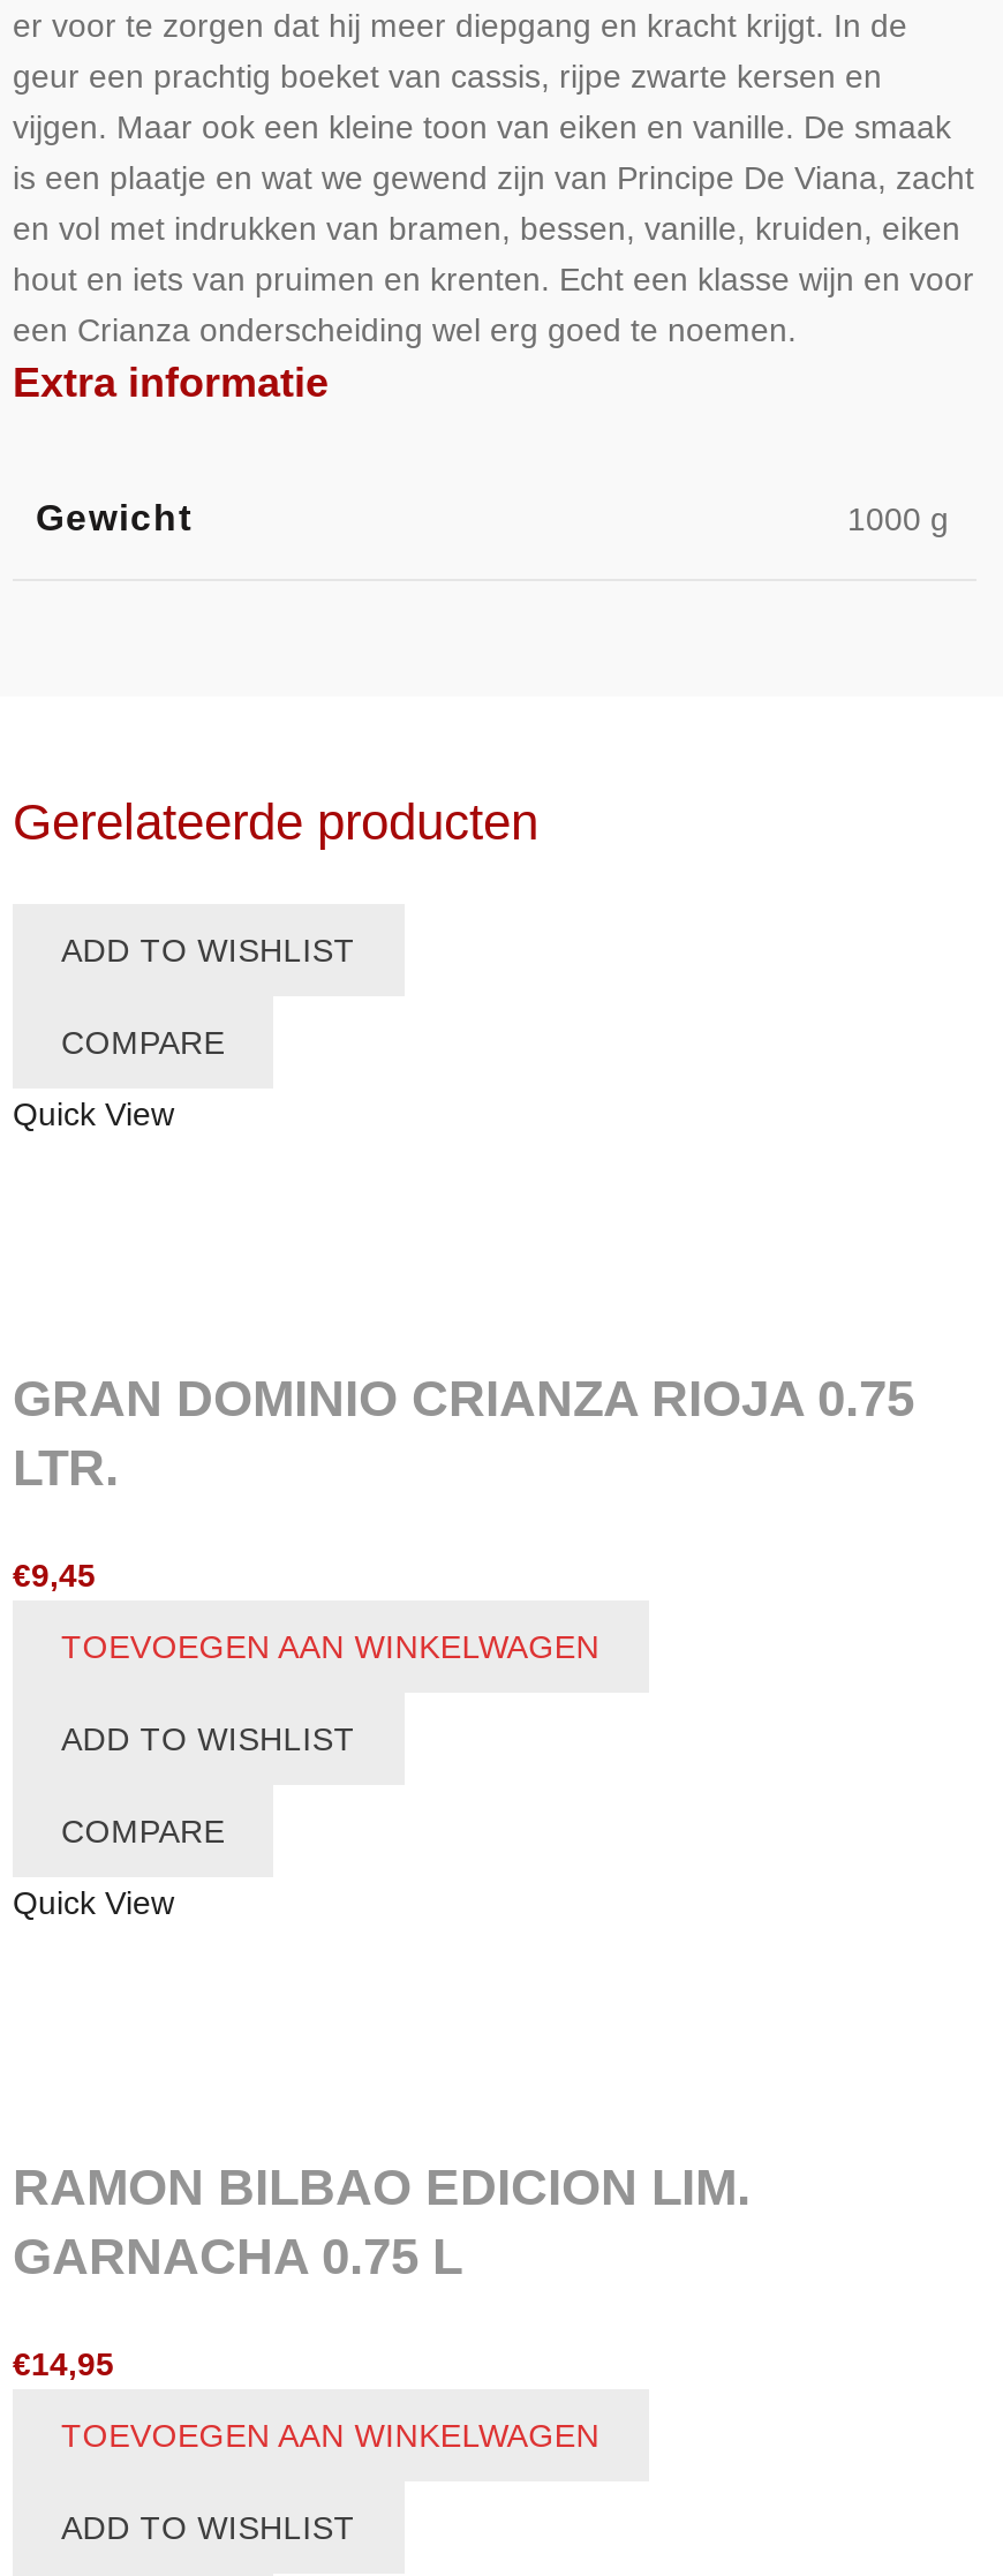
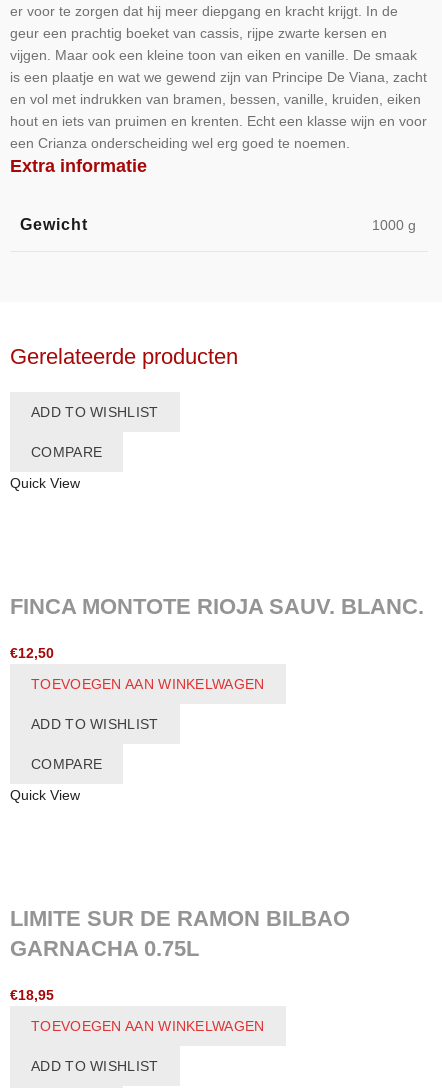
[13,1371,914,1497] GRAN DOMINIO CRIANZA RIOJA 0.75 | LTR. -> [10,594,424,619] FINCA MONTOTE RIOJA SAUV. BLANC.
[13,1557,96,1594] €9,45 -> [10,645,54,661] €12,50
[13,2159,751,2286] RAMON BILBAO EDICION LIM. | GARNACHA 0.75 L -> [10,906,350,961] LIMITE SUR DE RAMON BILBAO | GARNACHA 0.75L
[13,2346,114,2383] €14,95 -> [10,987,54,1003] €18,95

